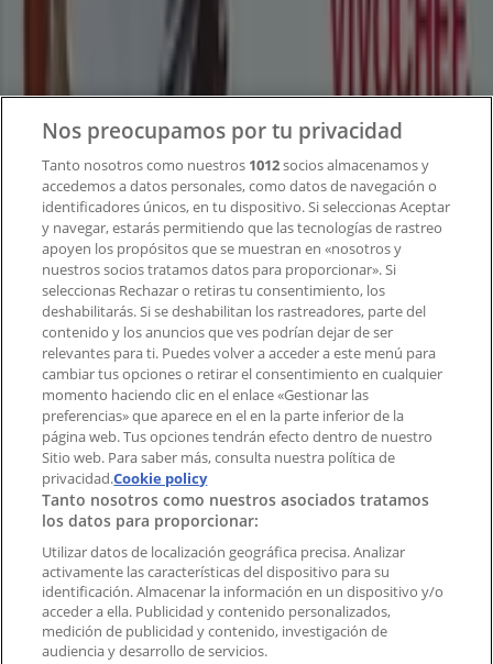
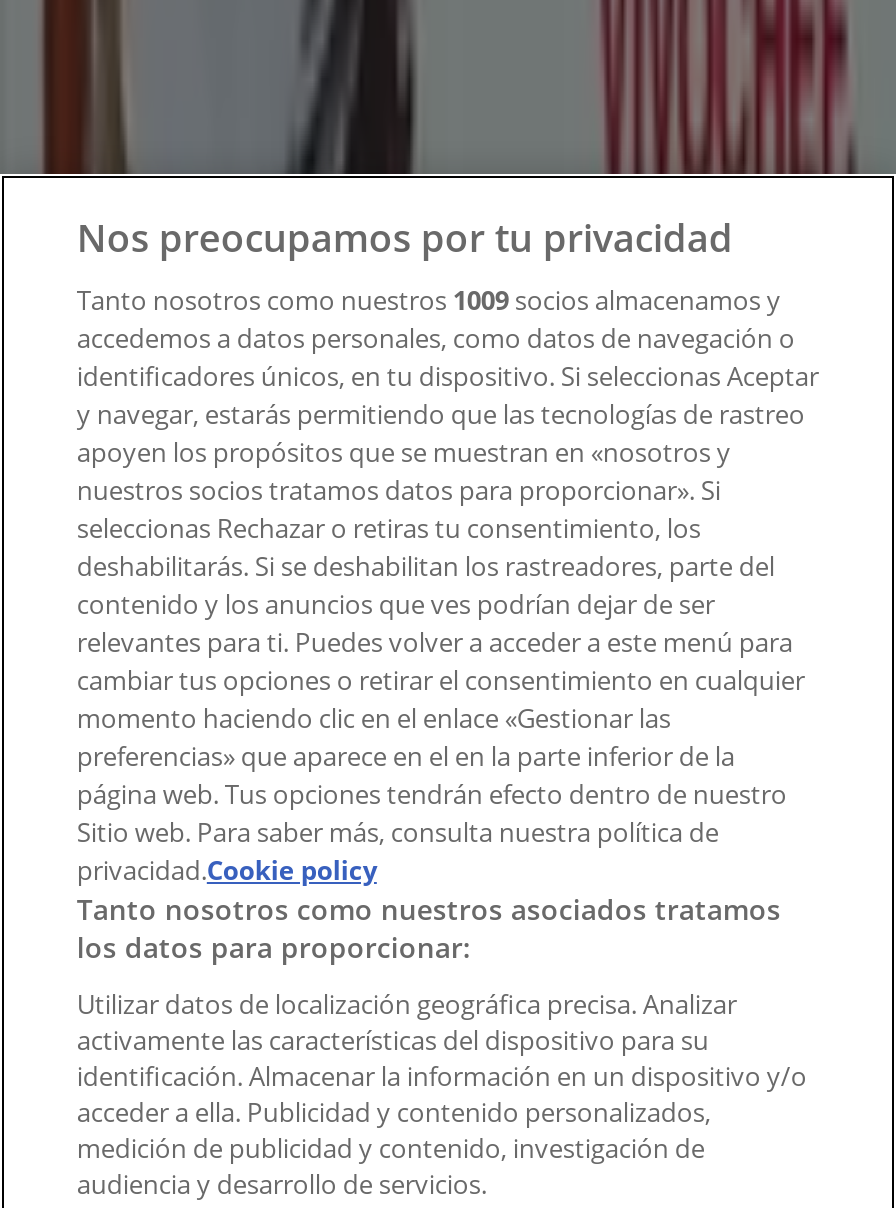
[42,155,430,175] Tanto nosotros como nuestros 1012 socios almacenamos y -> [77,282,781,318] Tanto nosotros como nuestros 1009 socios almacenamos y

